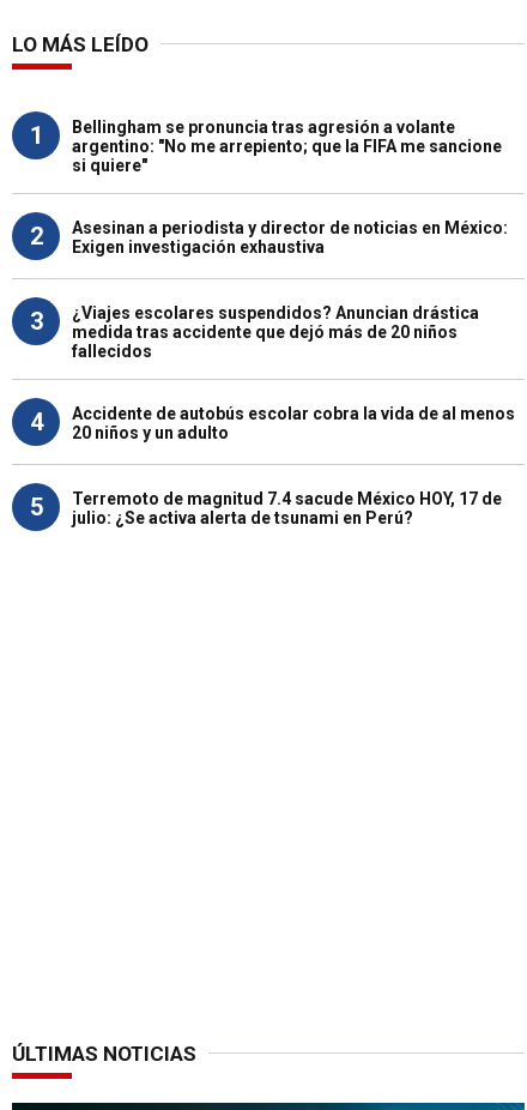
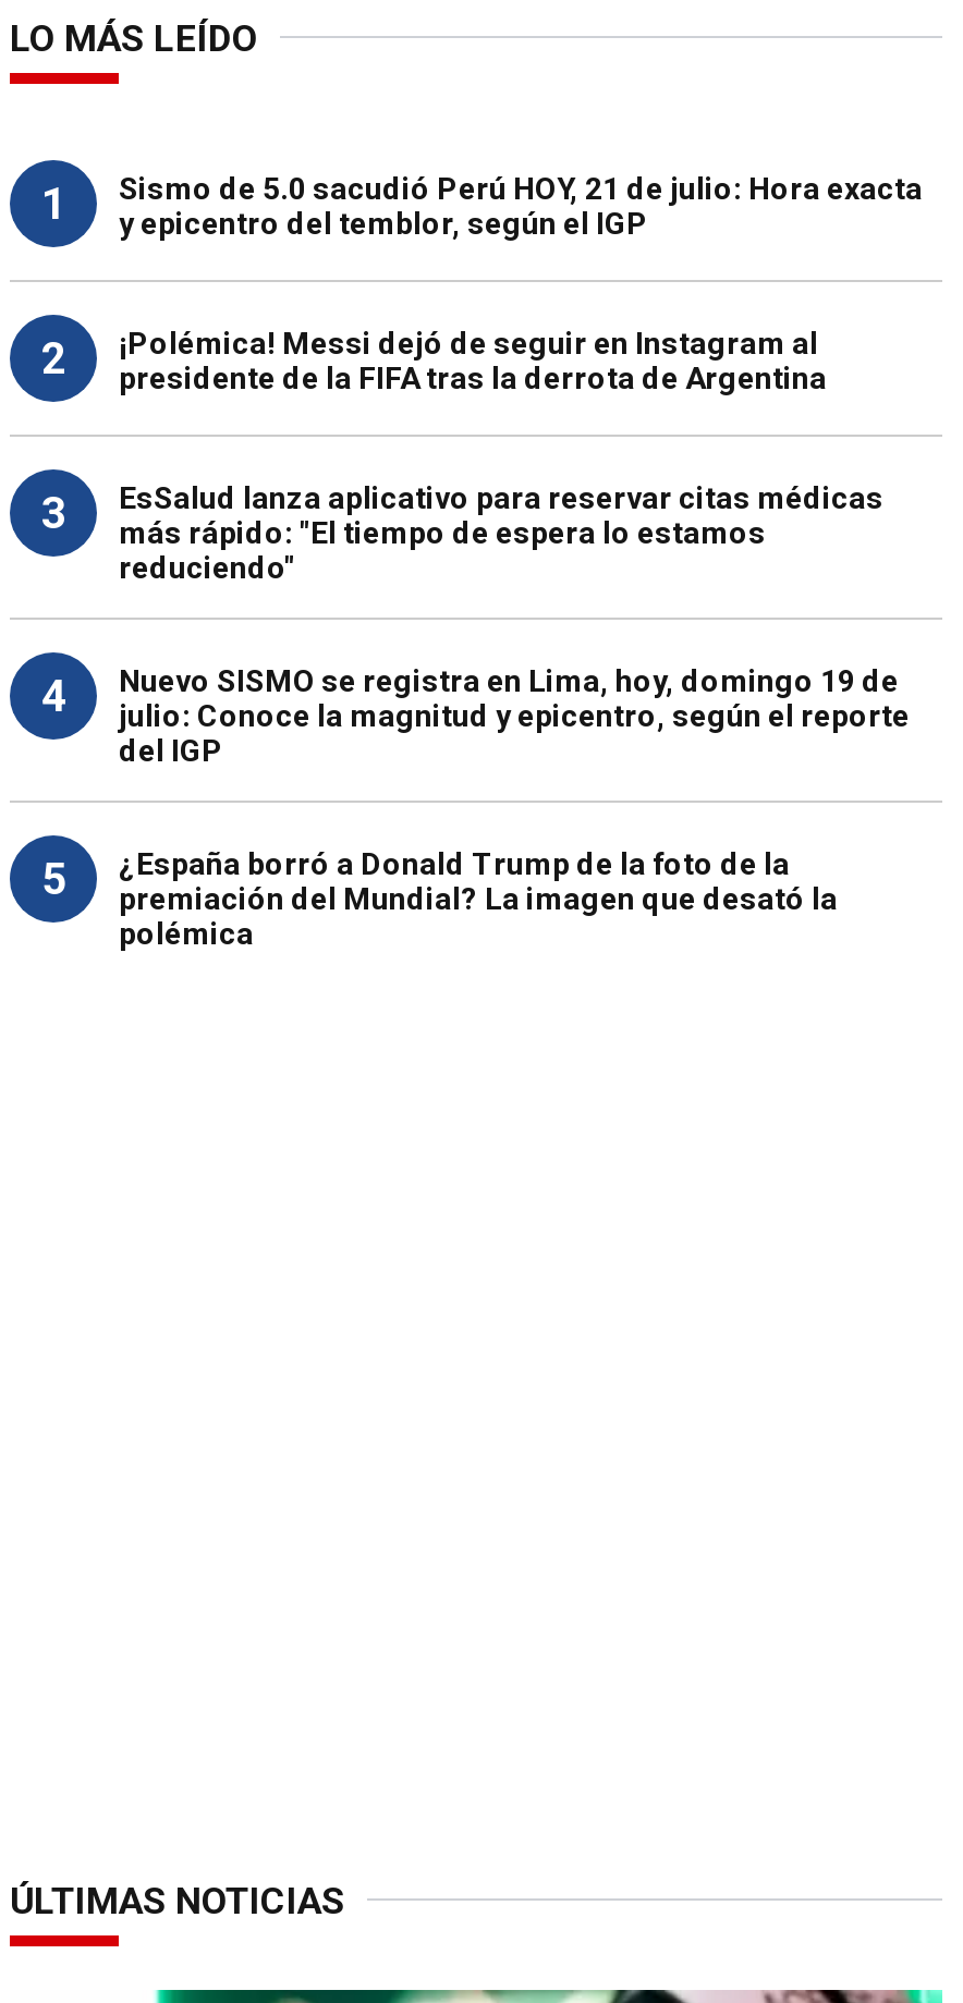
[72,117,502,175] Bellingham se pronuncia tras agresión a volante | argentino: "No me arrepiento; que la FIFA me sancione | si quiere" -> [119,170,923,240] Sismo de 5.0 sacudió Perú HOY, 21 de julio: Hora exacta | y epicentro del temblor, según el IGP
[72,218,508,256] Asesinan a periodista y director de noticias en México: | Exigen investigación exhaustiva -> [119,325,827,395] ¡Polémica! Messi dejó de seguir en Instagram al | presidente de la FIFA tras la derrota de Argentina
[72,303,479,360] ¿Viajes escolares suspendidos? Anuncian drástica | medida tras accidente que dejó más de 20 niños | fallecidos -> [119,479,883,584] EsSalud lanza aplicativo para reservar citas médicas | más rápido: "El tiempo de espera lo estamos | reduciendo"
[72,403,515,442] Accidente de autobús escolar cobra la vida de al menos | 20 niños y un adulto -> [119,662,910,767] Nuevo SISMO se registra en Lima, hoy, domingo 19 de | julio: Conoce la magnitud y epicentro, según el reporte | del IGP
[72,489,502,527] Terremoto de magnitud 7.4 sacude México HOY, 17 de | julio: ¿Se activa alerta de tsunami en Perú? -> [119,845,838,950] ¿España borró a Donald Trump de la foto de la | premiación del Mundial? La imagen que desató la | polémica

